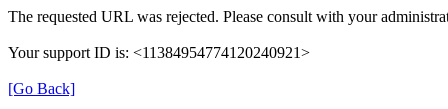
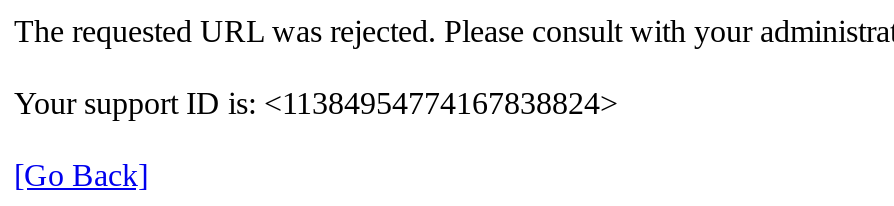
[8,44,310,61] Your support ID is: <11384954774120240921> -> [14,86,618,120] Your support ID is: <11384954774167838824>

